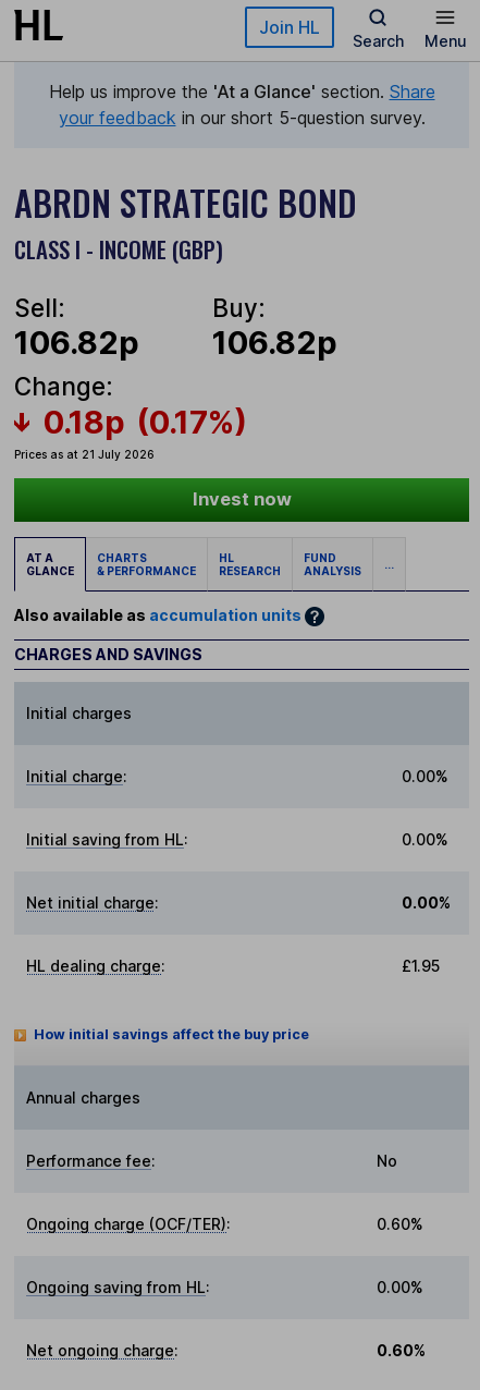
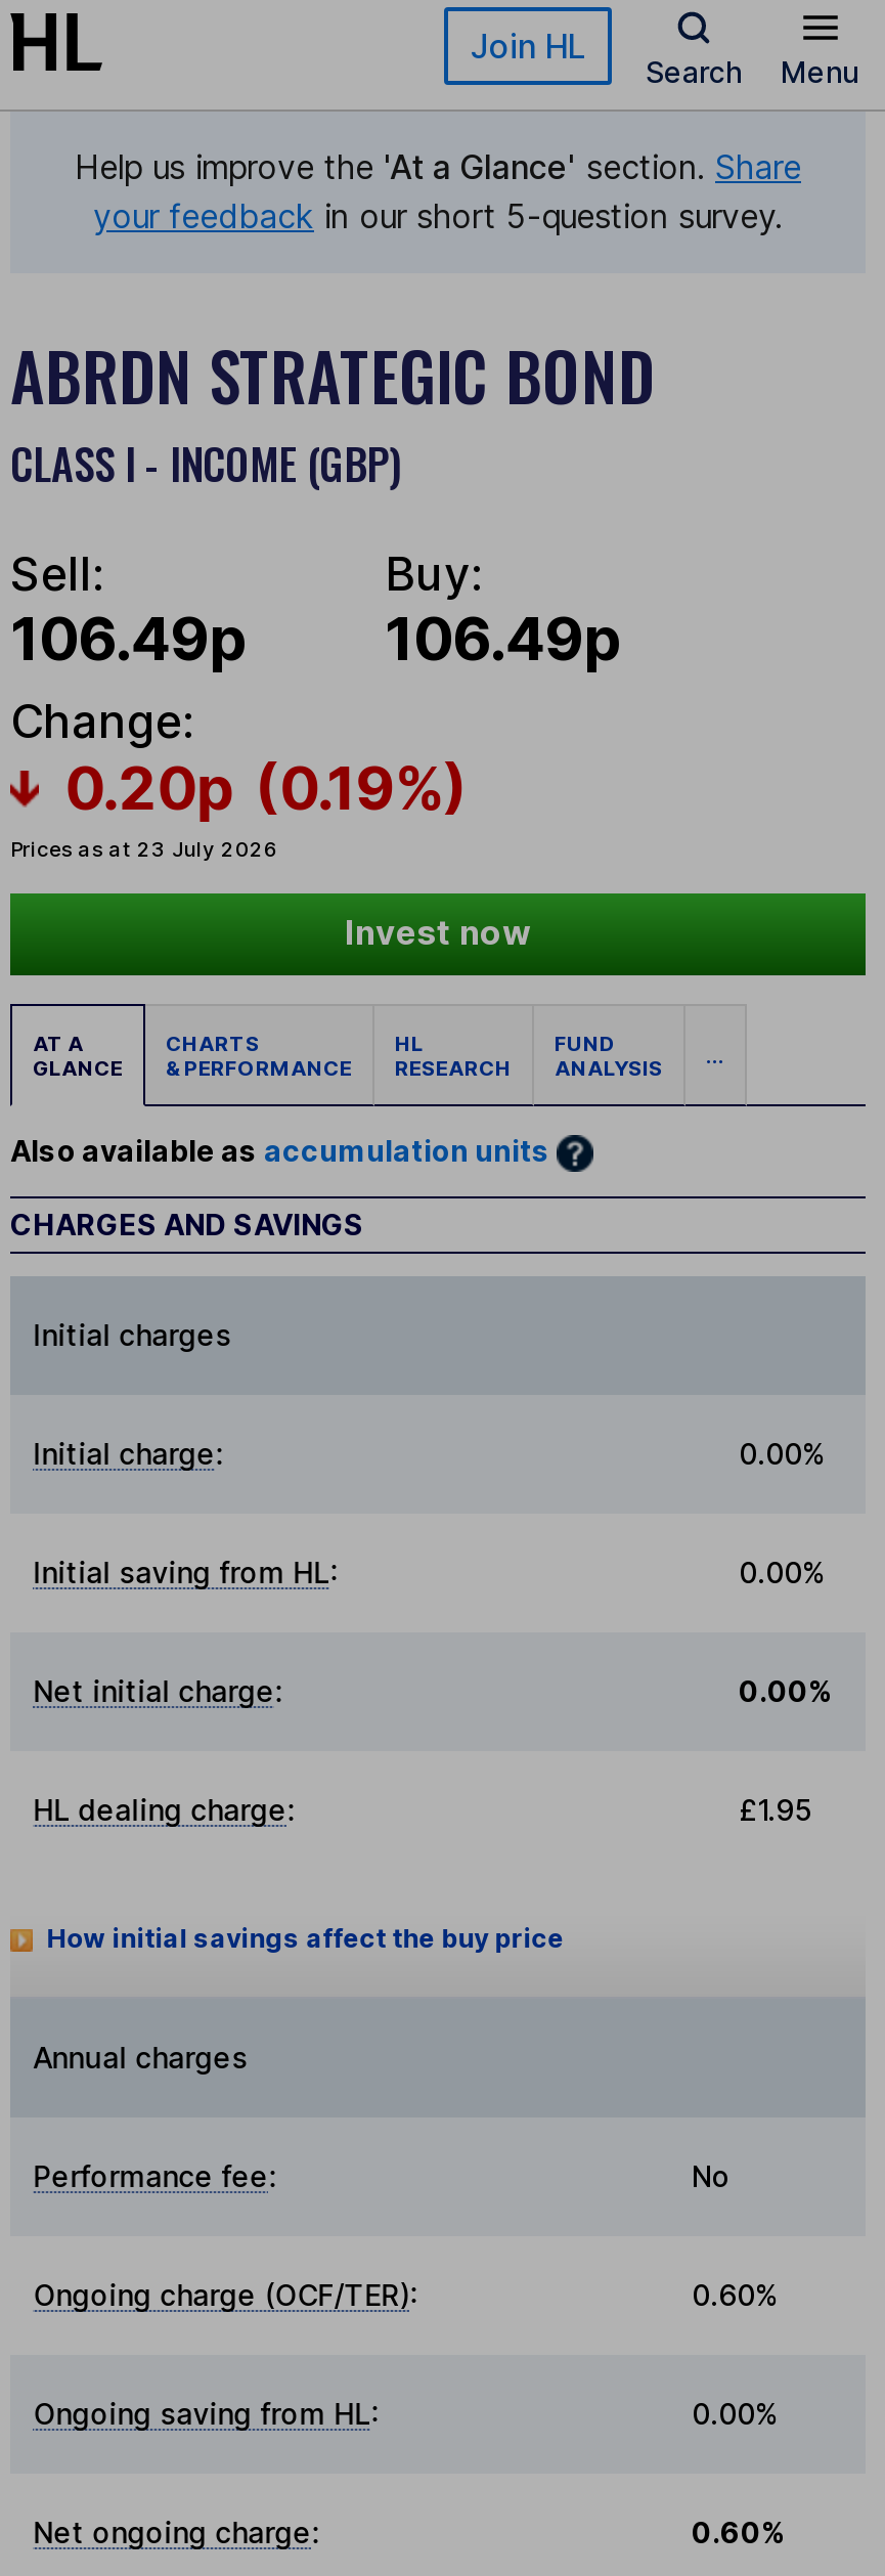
[14,324,139,362] 106.82p -> [10,604,248,675] 106.49p
[212,324,337,362] 106.82p -> [385,604,622,675] 106.49p
[14,403,247,461] 0.18p (0.17%) | Prices as at 21 July 2026 -> [10,751,468,861] 0.20p (0.19%) | Prices as at 23 July 2026

